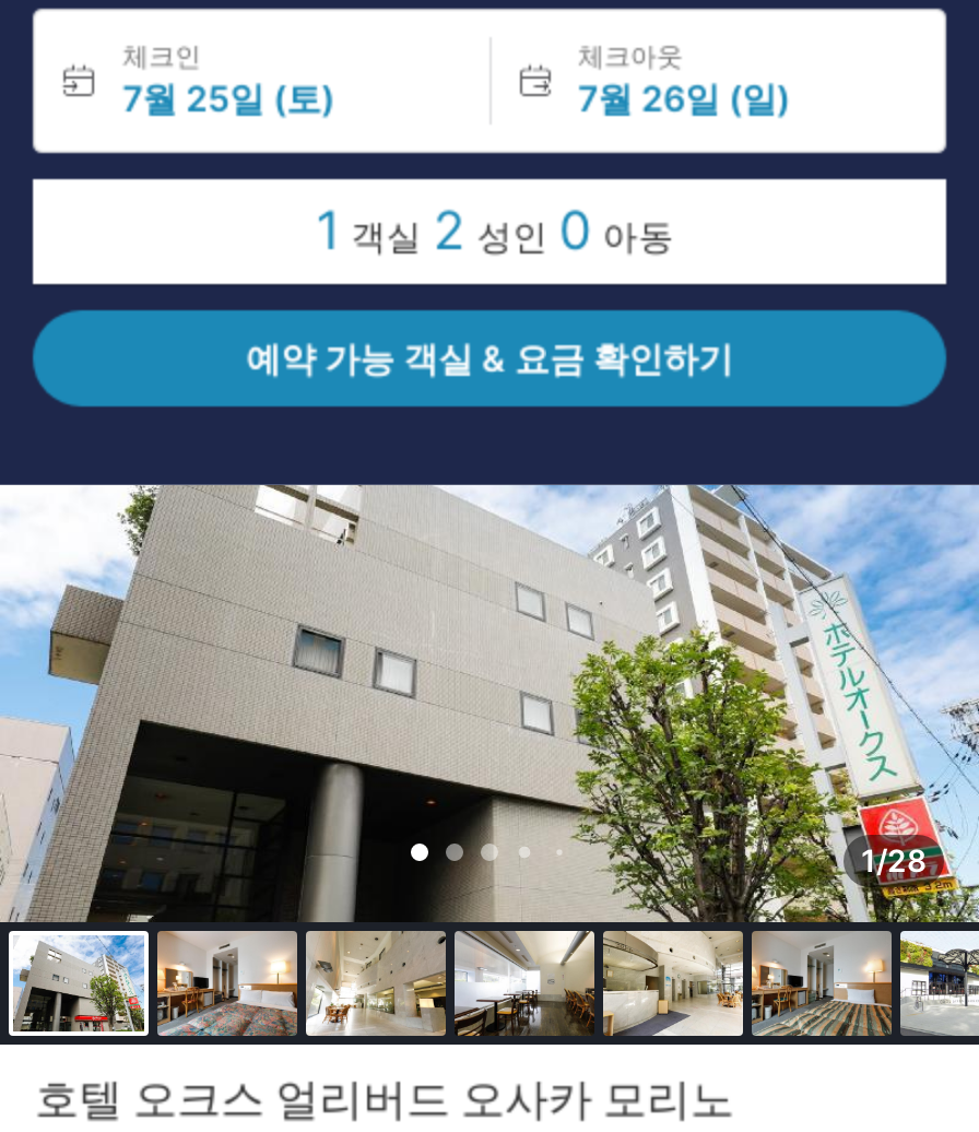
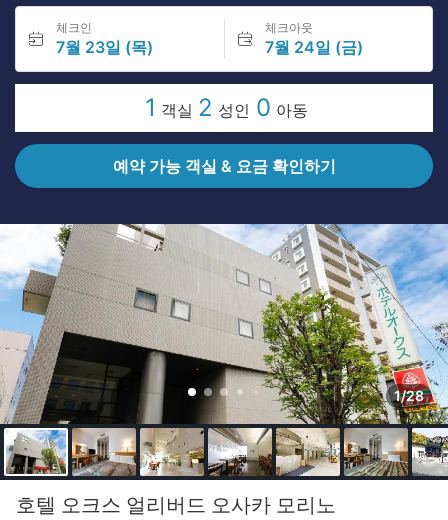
[122,76,334,120] 7월 25일 (토) -> [56,37,153,57] 7월 23일 (목)
[578,76,790,120] 7월 26일 (일) -> [264,37,362,57] 7월 24일 (금)

